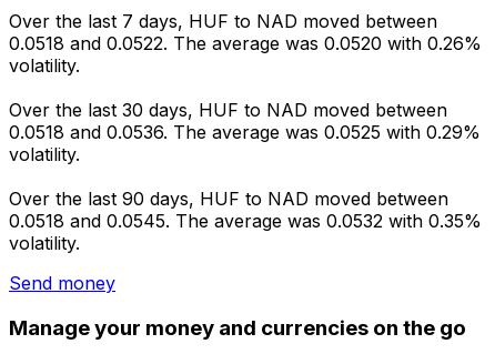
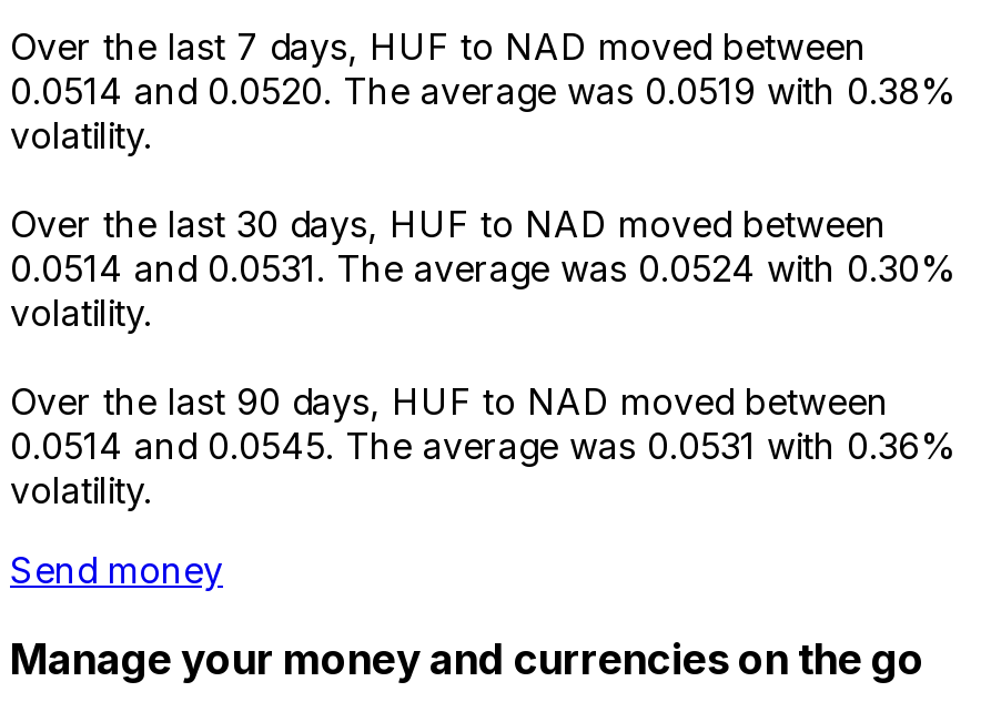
[9,32,482,54] 0.0518 and 0.0522. The average was 0.0520 with 0.26% -> [10,69,955,113] 0.0514 and 0.0520. The average was 0.0519 with 0.38%
[9,121,481,143] 0.0518 and 0.0536. The average was 0.0525 with 0.29% -> [10,246,955,291] 0.0514 and 0.0531. The average was 0.0524 with 0.30%
[9,210,482,232] 0.0518 and 0.0545. The average was 0.0532 with 0.35% -> [10,424,955,468] 0.0514 and 0.0545. The average was 0.0531 with 0.36%

